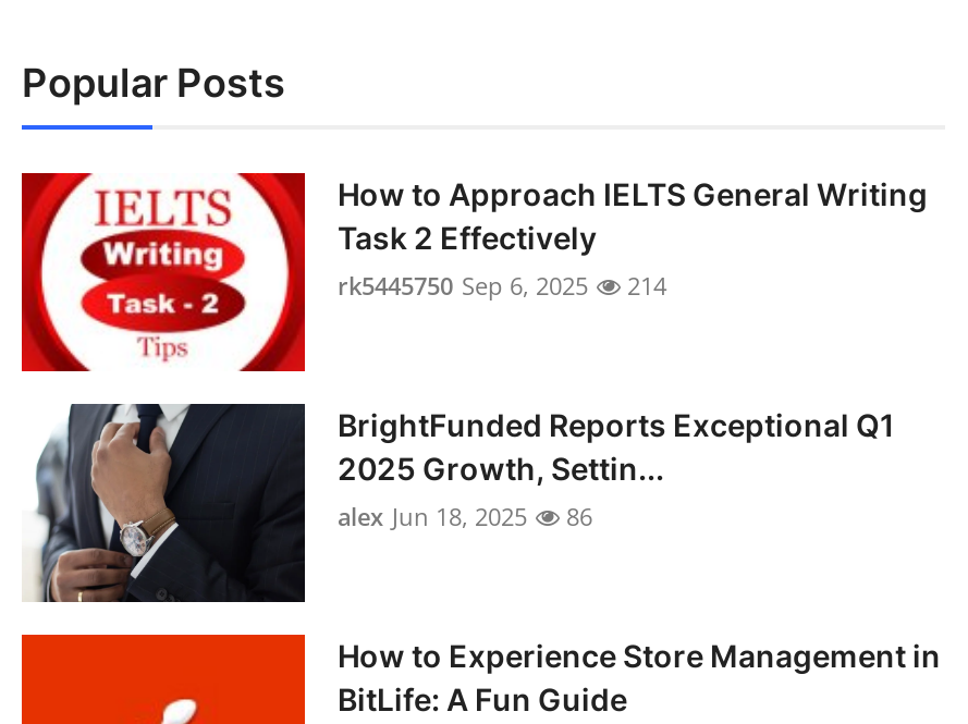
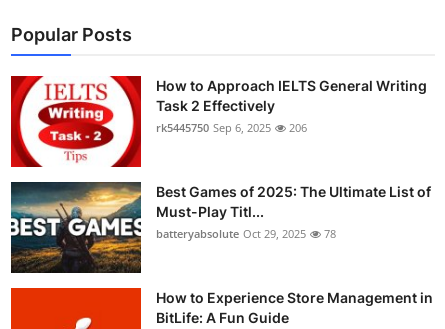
[338,269,666,302] rk5445750 Sep 6, 2025 214 -> [156,120,307,135] rk5445750 Sep 6, 2025 206
[22,404,895,604] [image] | BrightFunded Reports Exceptional Q1 | 2025 Growth, Settin... | alex Jun 18, 2025 | 86 -> [10,181,431,274] [image] | Best Games of 2025: The Ultimate List of | Must-Play Titl... | batteryabsolute Oct 29, 2025 | 78

